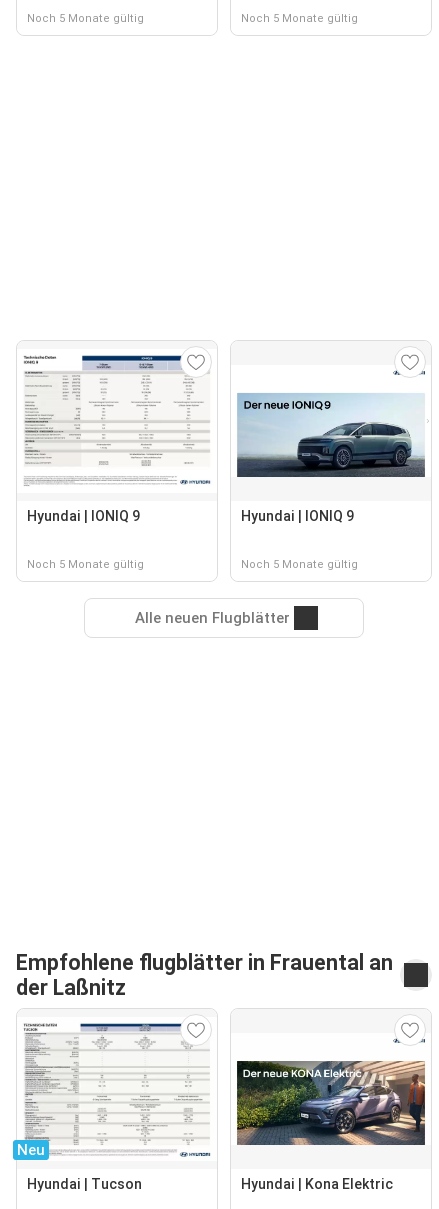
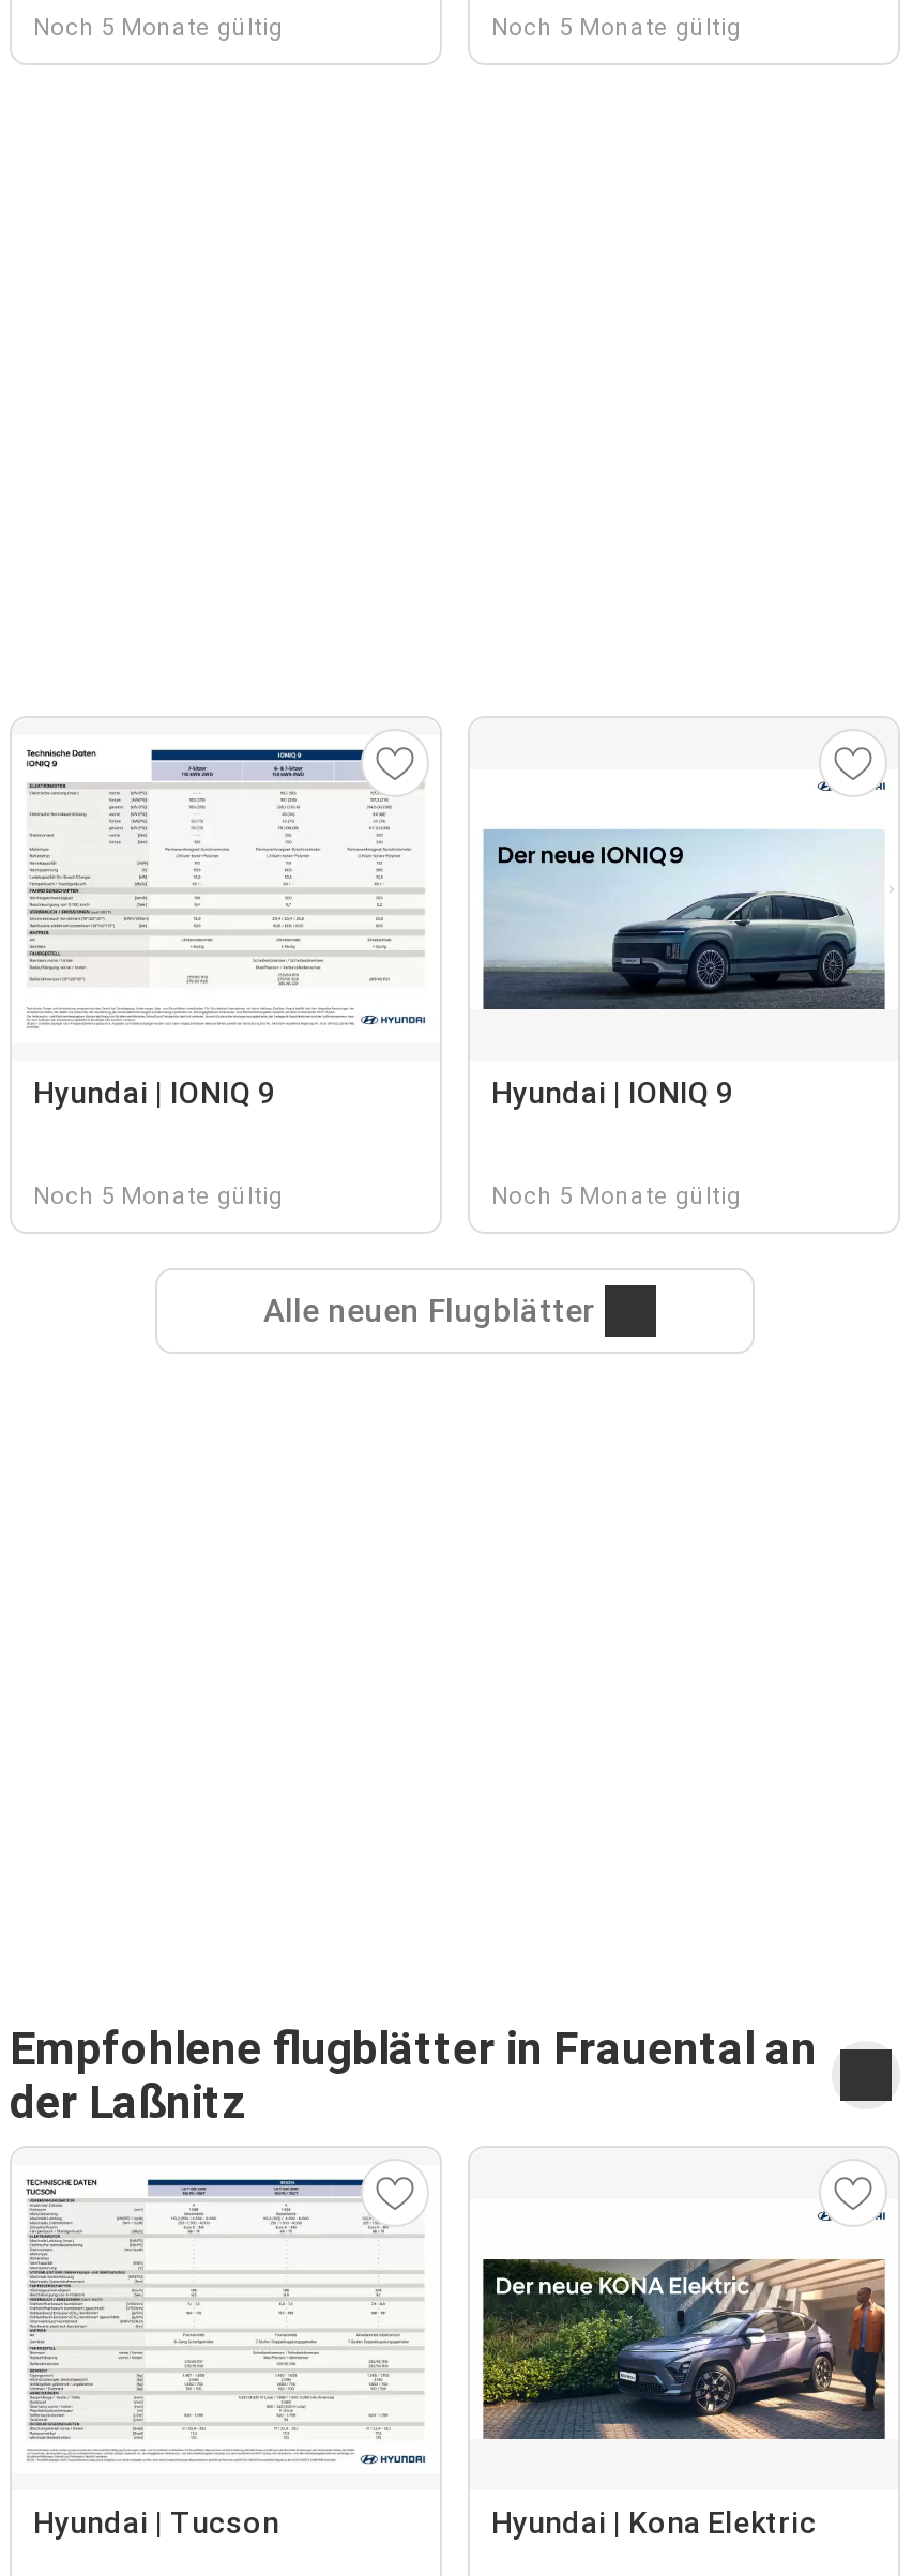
[17,1141,45,1159] Neu -> none

